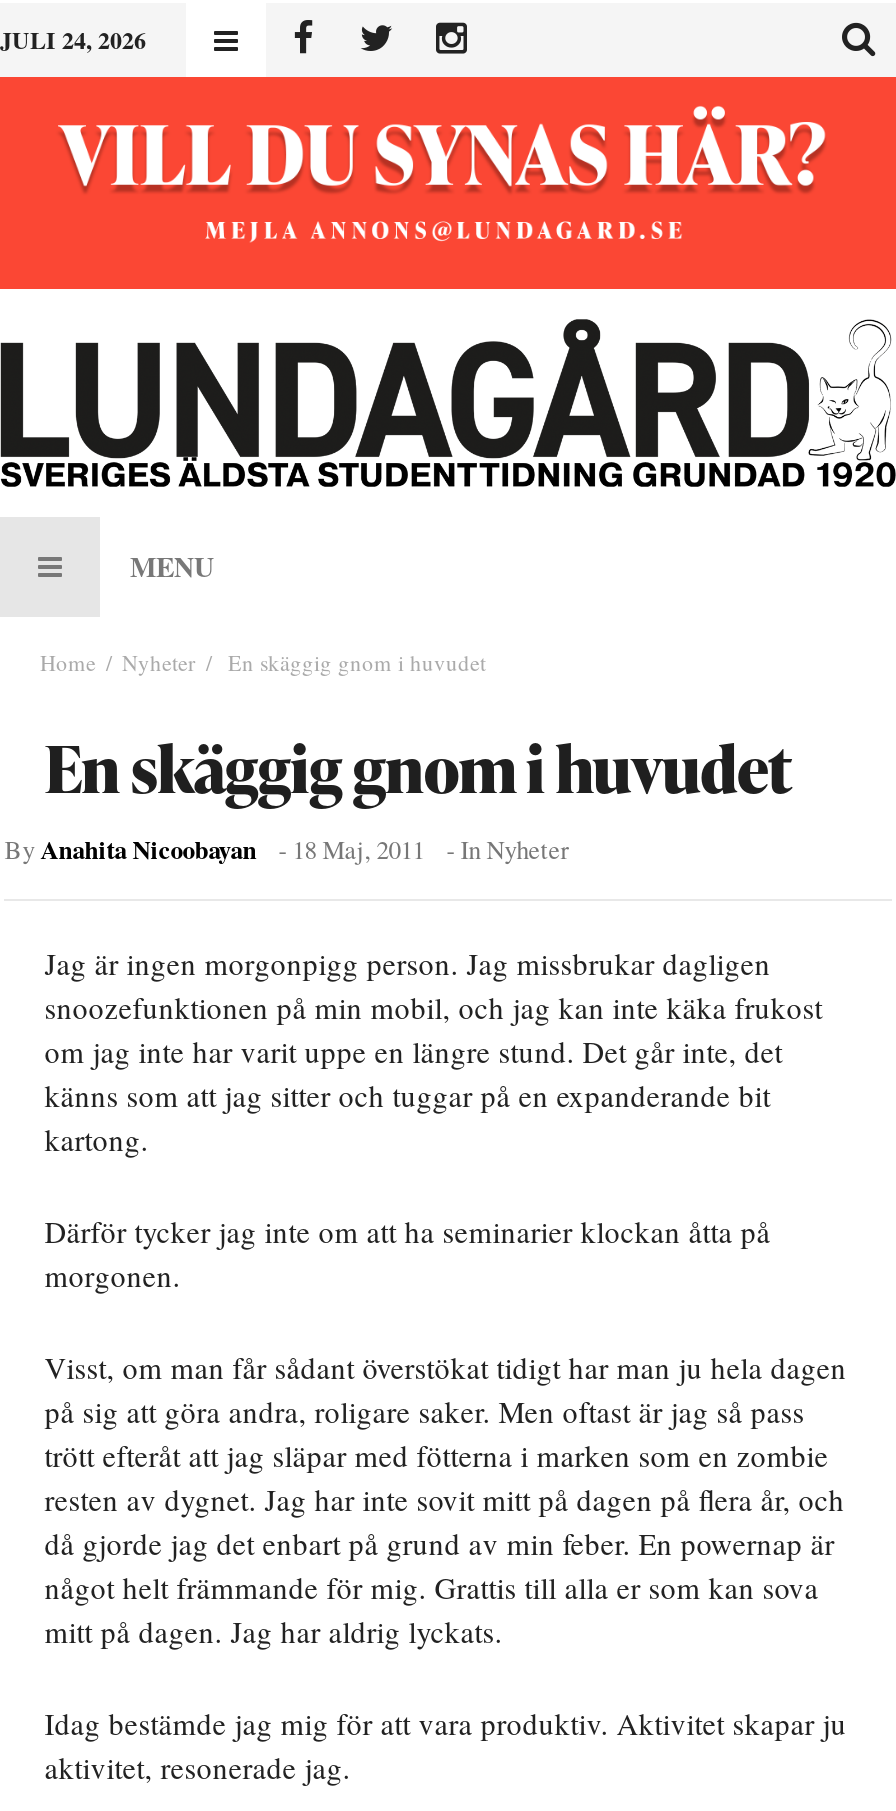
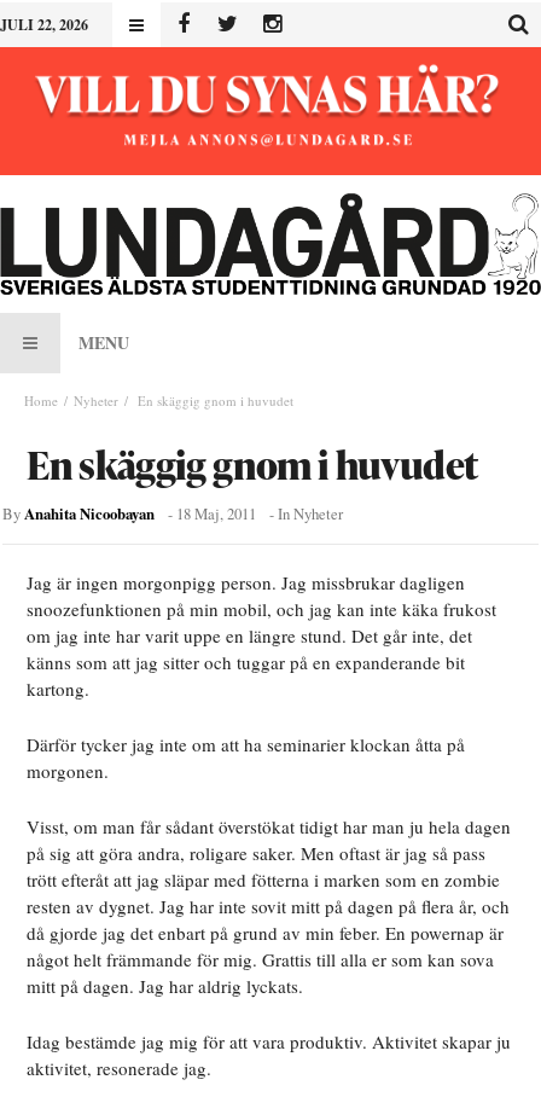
[0,23,146,57] JULI 24, 2026 -> [0,14,88,35] JULI 22, 2026

